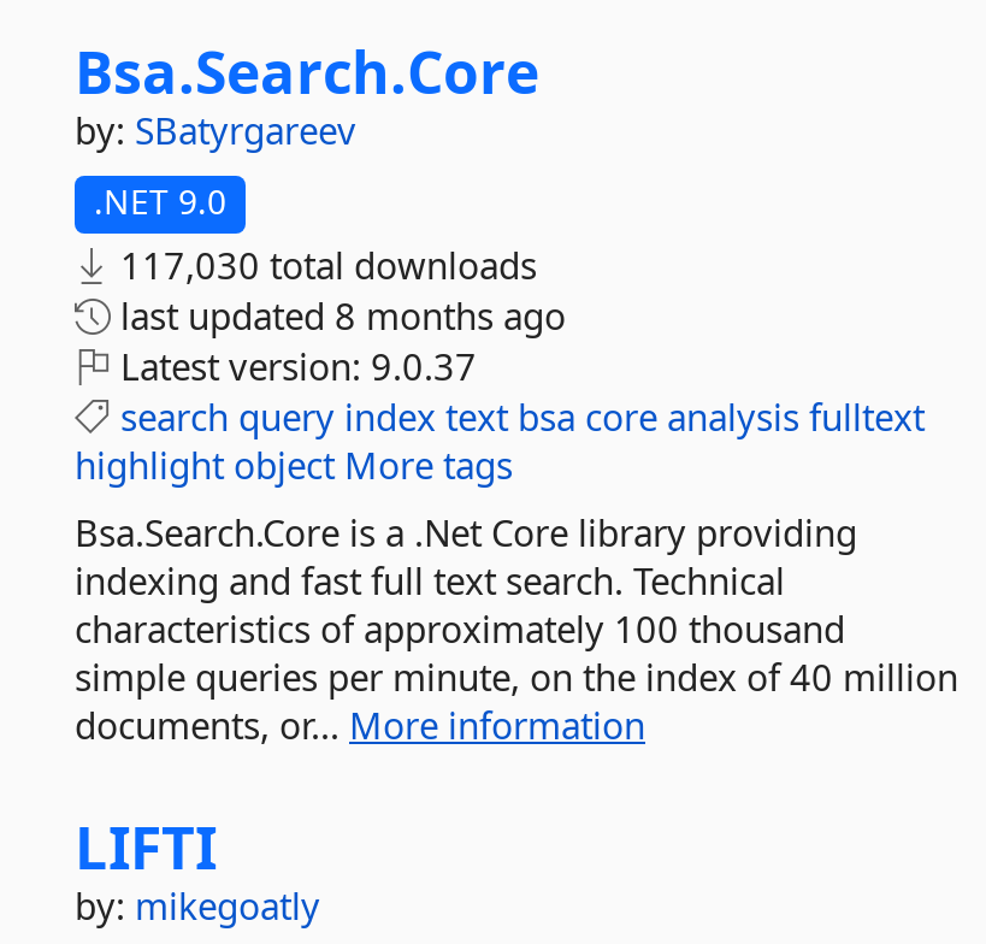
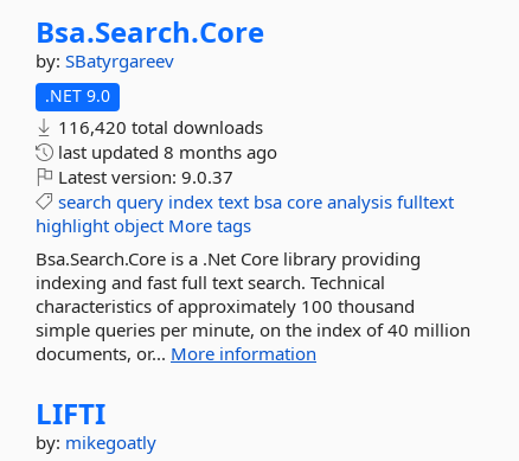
[111,241,537,289] 117,030 total downloads -> [53,115,263,139] 116,420 total downloads

